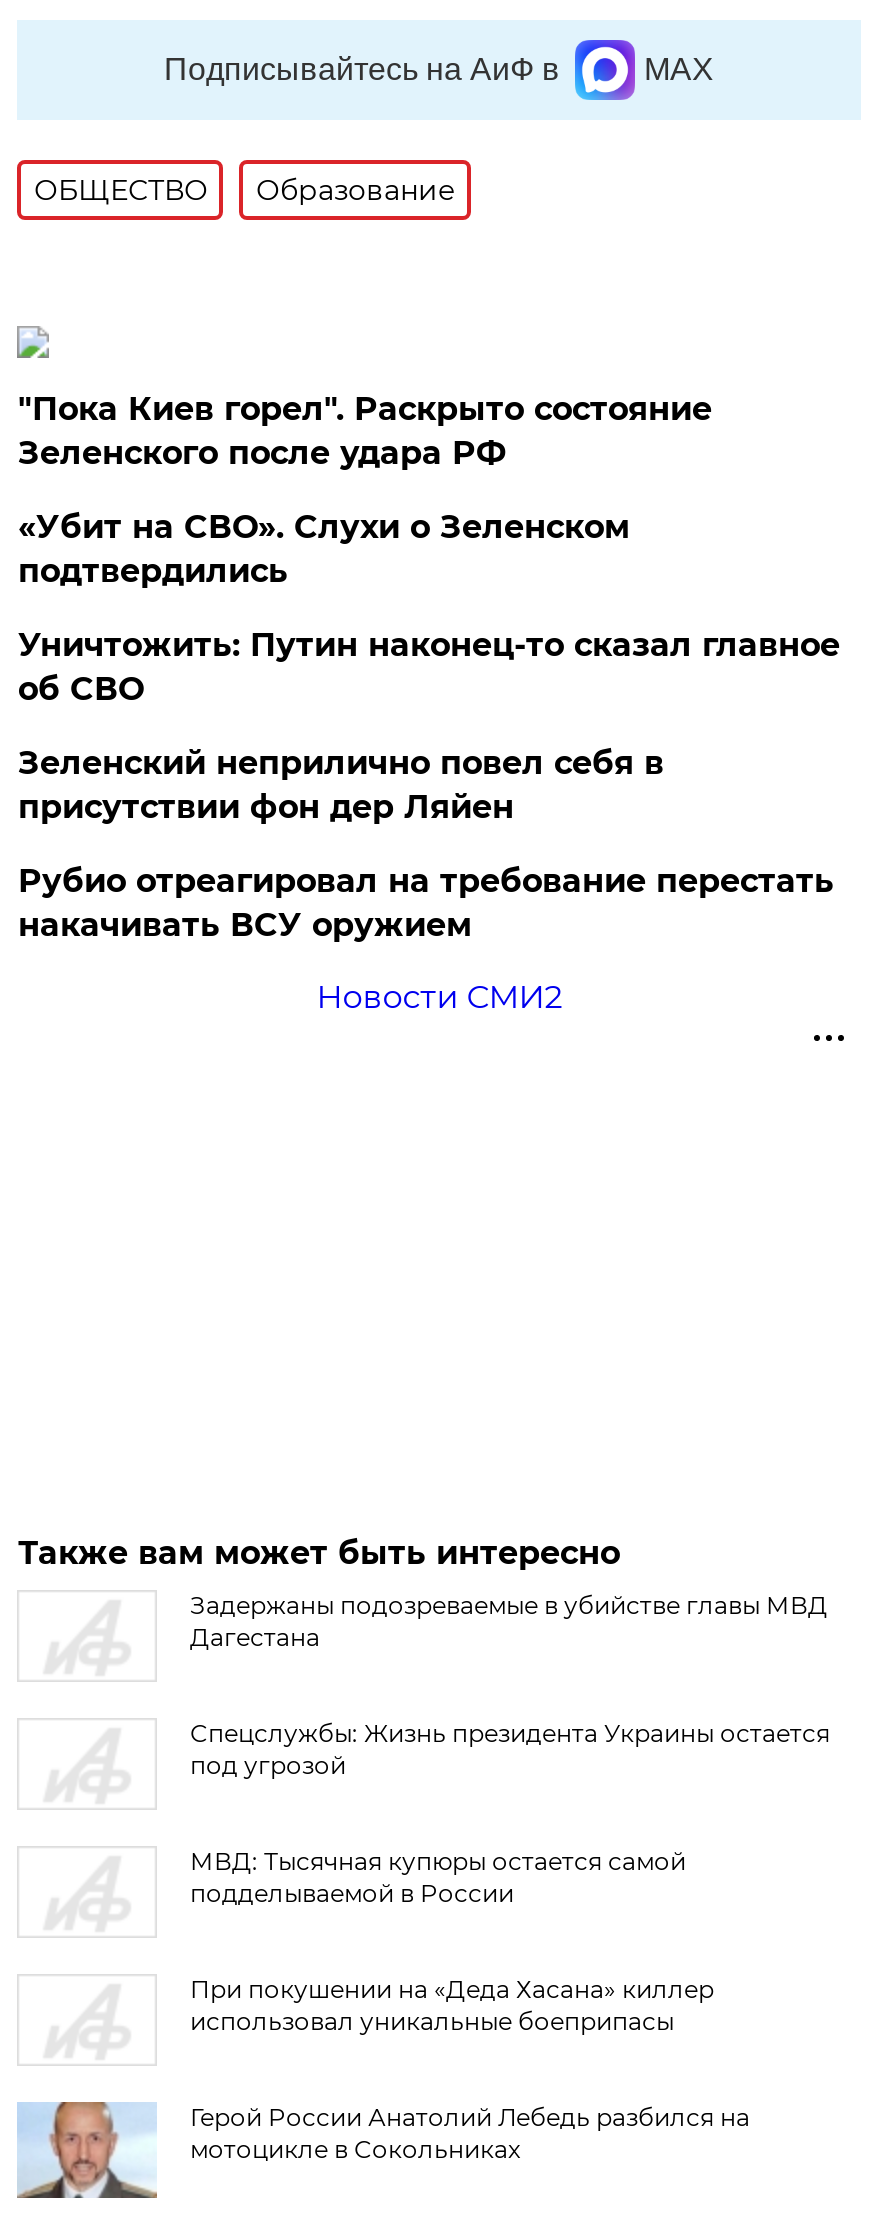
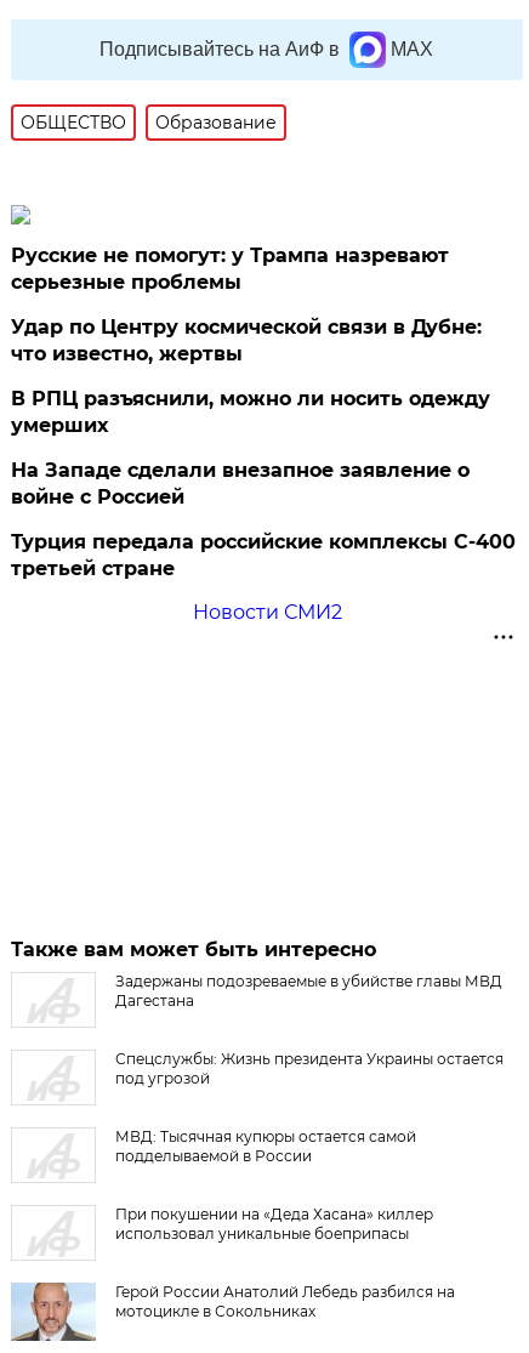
[18,390,712,472] "Пока Киев горел". Раскрыто состояние | Зеленского после удара РФ -> [11,244,449,294] Русские не помогут: у Трампа назревают | серьезные проблемы
[18,508,630,590] «Убит на СВО». Слухи о Зеленском | подтвердились -> [11,315,482,365] Удар по Центру космической связи в Дубне: | что известно, жертвы
[18,626,840,708] Уничтожить: Путин наконец-то сказал главное | об СВО -> [11,387,491,437] В РПЦ разъяснили, можно ли носить одежду | умерших
[18,744,664,826] Зеленский неприлично повел cебя в | присутствии фон дер Ляйен -> [11,459,470,508] На Западе сделали внезапное заявление о | войне с Россией
[18,862,834,944] Рубио отреагировал на требование перестать | накачивать ВСУ оружием -> [11,530,516,580] Турция передала российские комплексы С-400 | третьей стране

